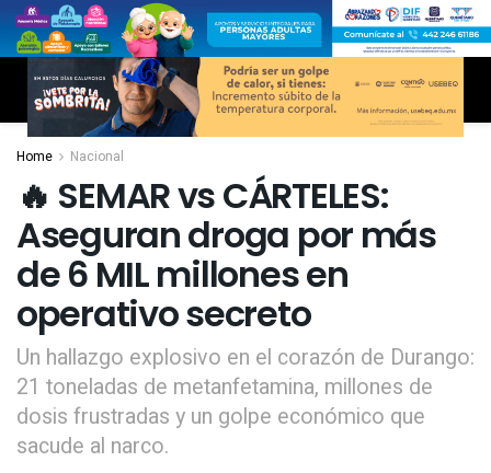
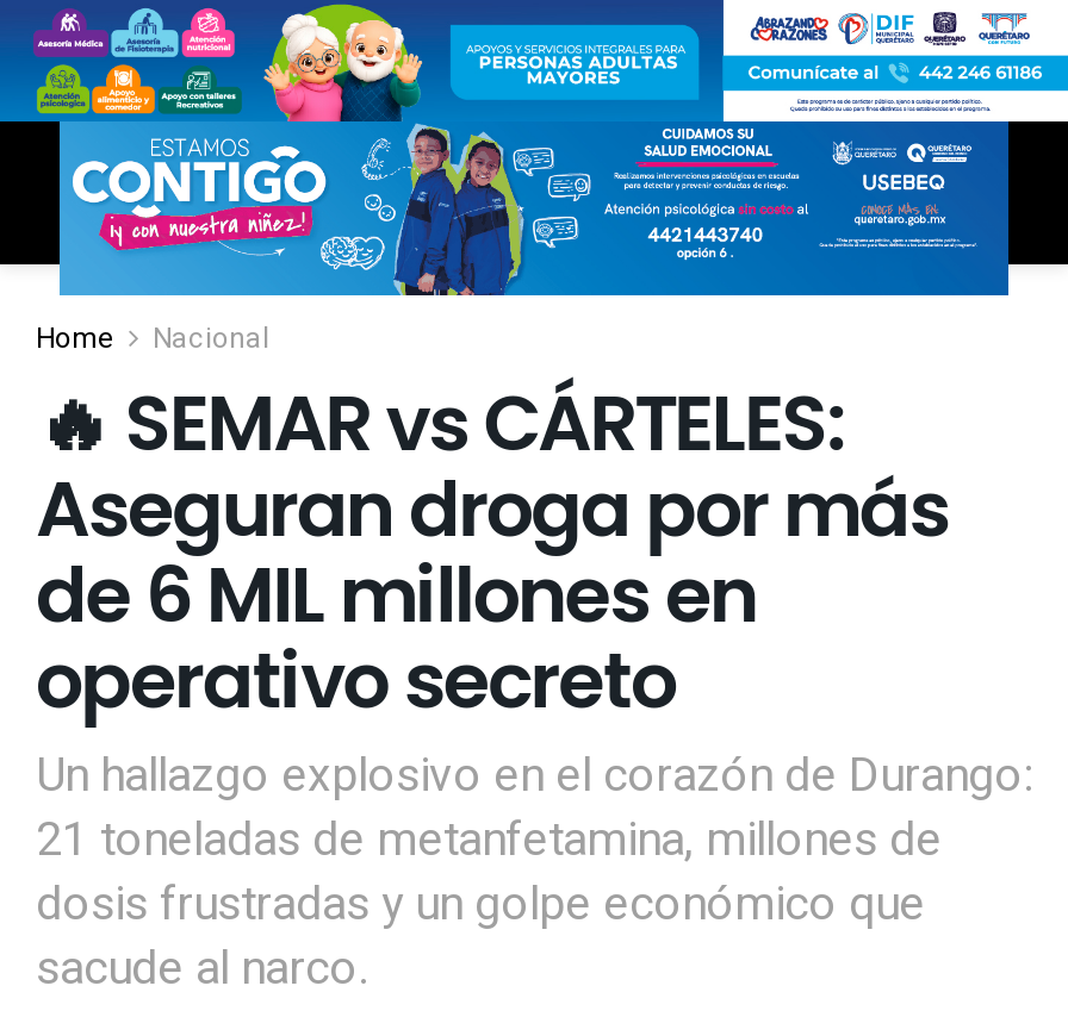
[26,56,465,138] [image] -> [57,117,1011,298] [image]

